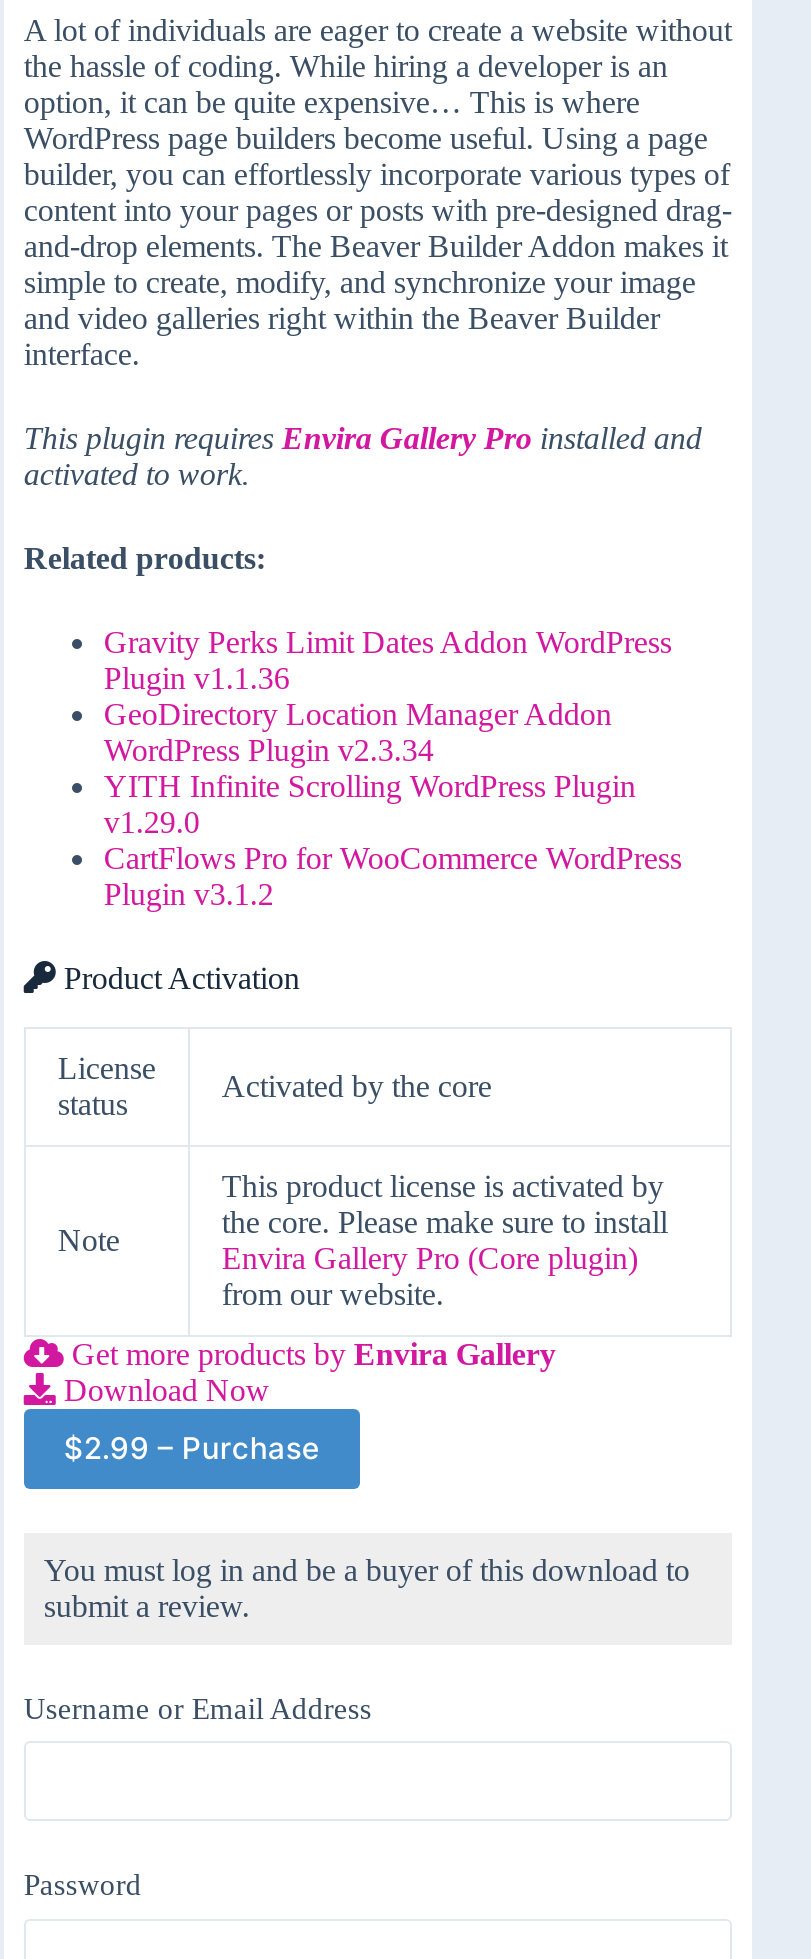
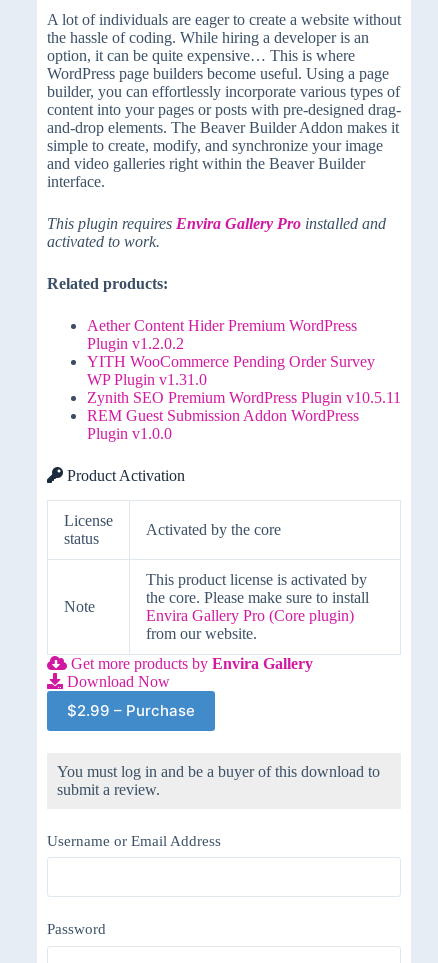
[104,625,682,911] Gravity Perks Limit Dates Addon WordPress | Plugin v1.1.36 | GeoDirectory Location Manager Addon | WordPress Plugin v2.3.34 | YITH Infinite Scrolling WordPress Plugin | v1.29.0 | CartFlows Pro for WooCommerce WordPress | Plugin v3.1.2 -> [87,317,401,442] Aether Content Hider Premium WordPress | Plugin v1.2.0.2 | YITH WooCommerce Pending Order Survey | WP Plugin v1.31.0 | Zynith SEO Premium WordPress Plugin v10.5.11 | REM Guest Submission Addon WordPress | Plugin v1.0.0

